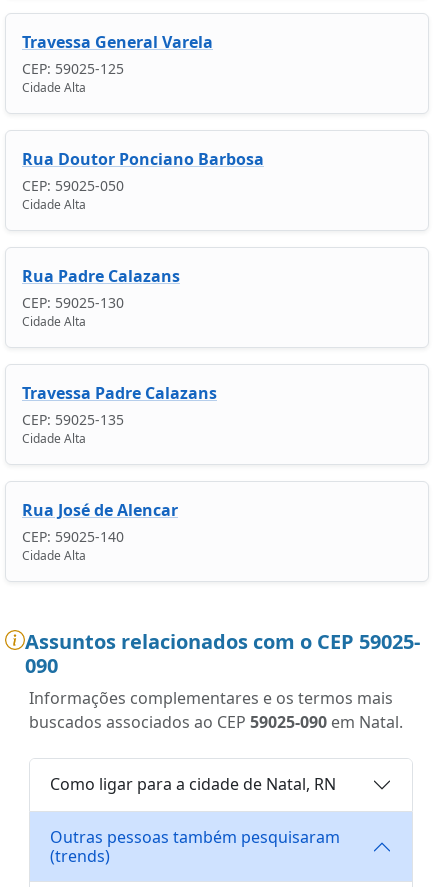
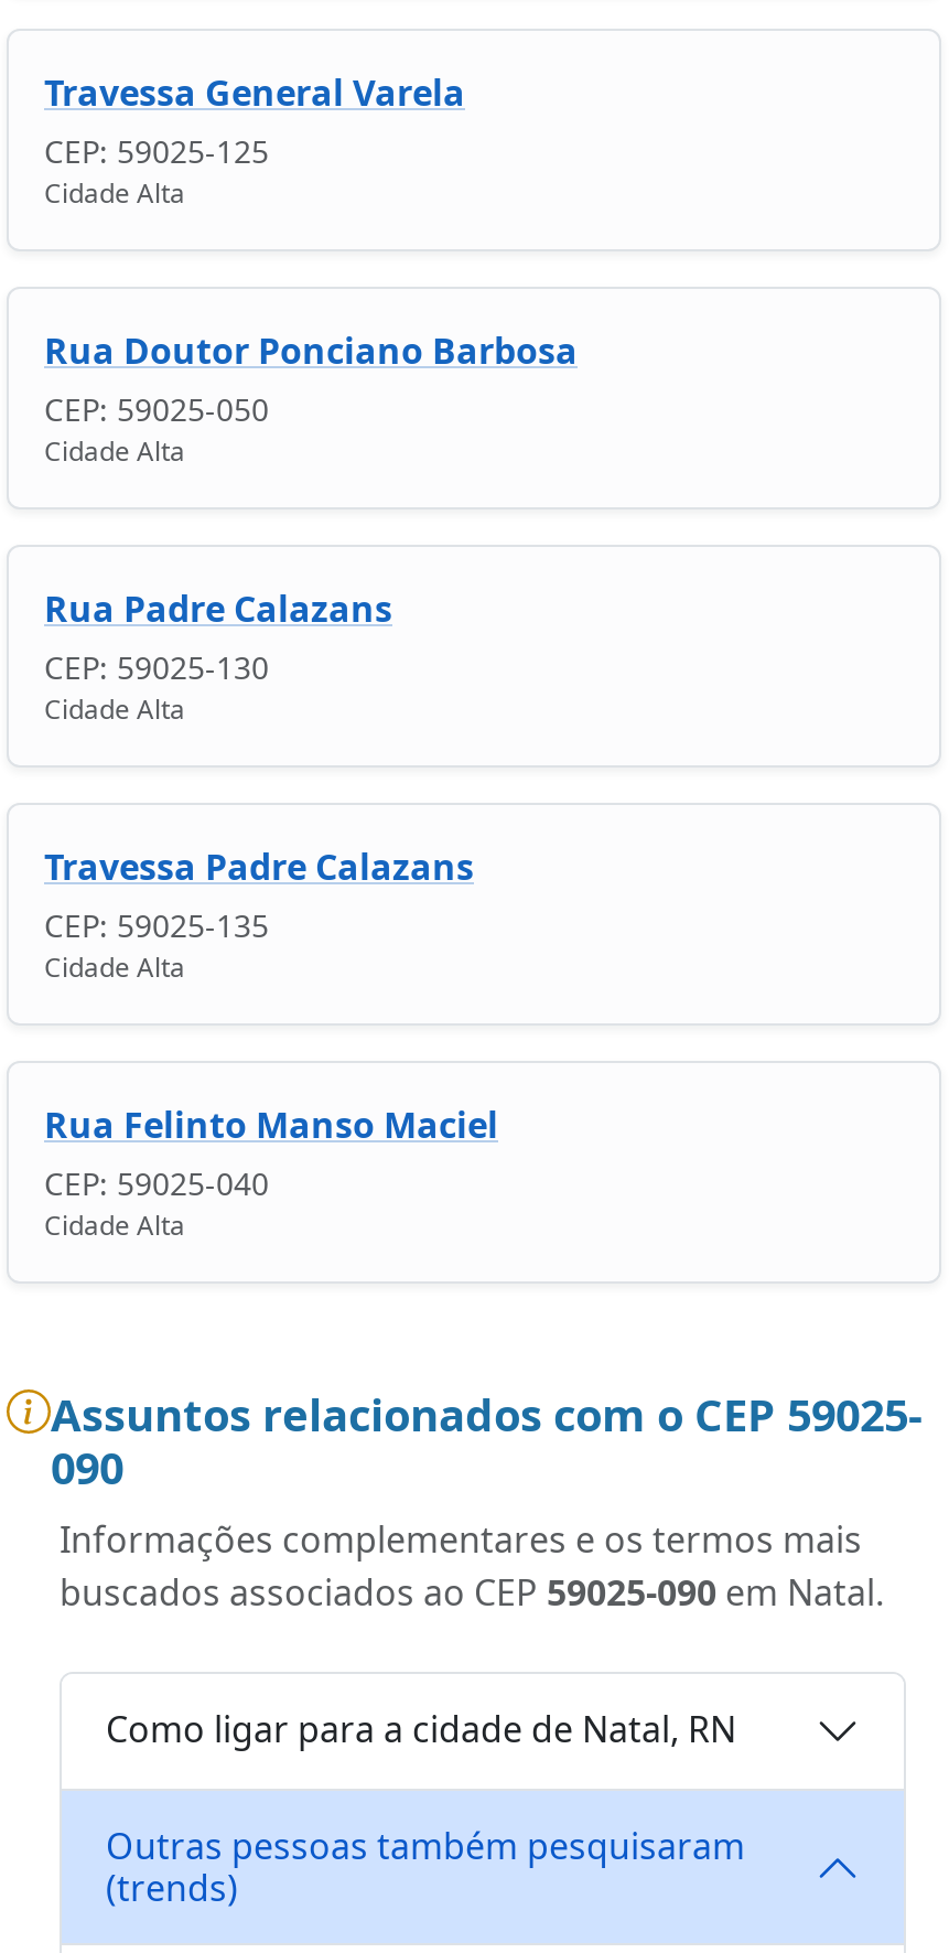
[22,499,178,521] Rua José de Alencar -> [44,1100,498,1148] Rua Felinto Manso Maciel
[22,527,124,546] CEP: 59025-140 -> [44,1162,269,1204] CEP: 59025-040

